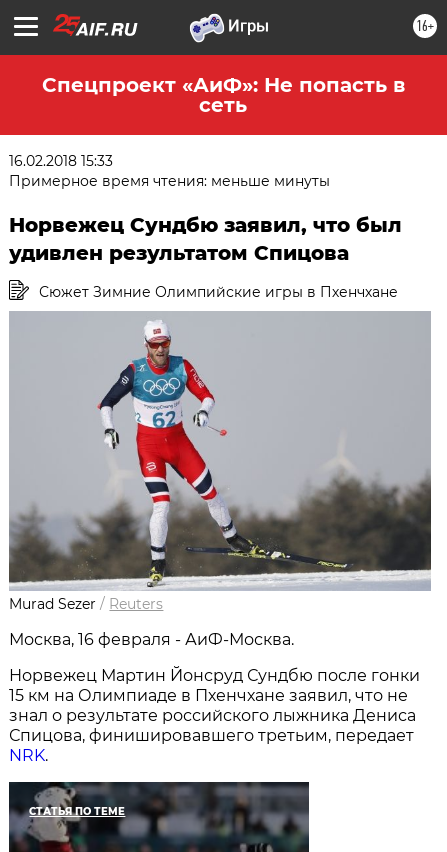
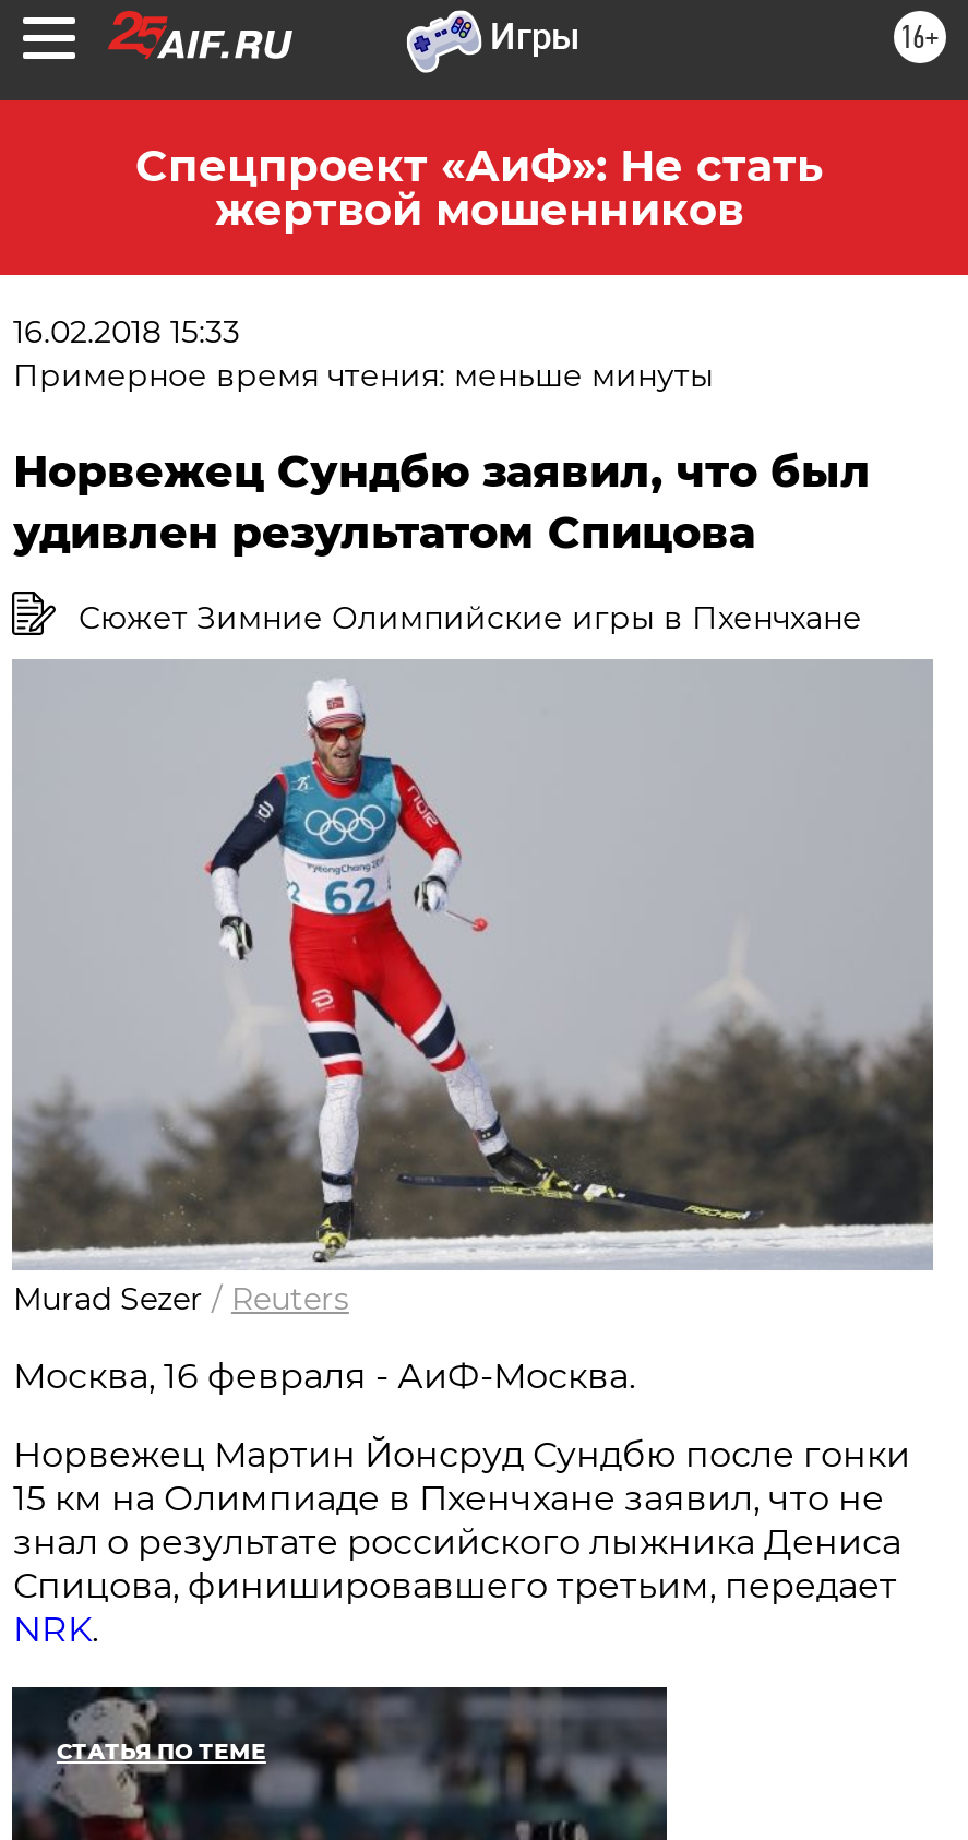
[41,73,404,117] Спецпроект «АиФ»: Не попасть в | сеть -> [135,140,823,236] Спецпроект «АиФ»: Не стать | жертвой мошенников

